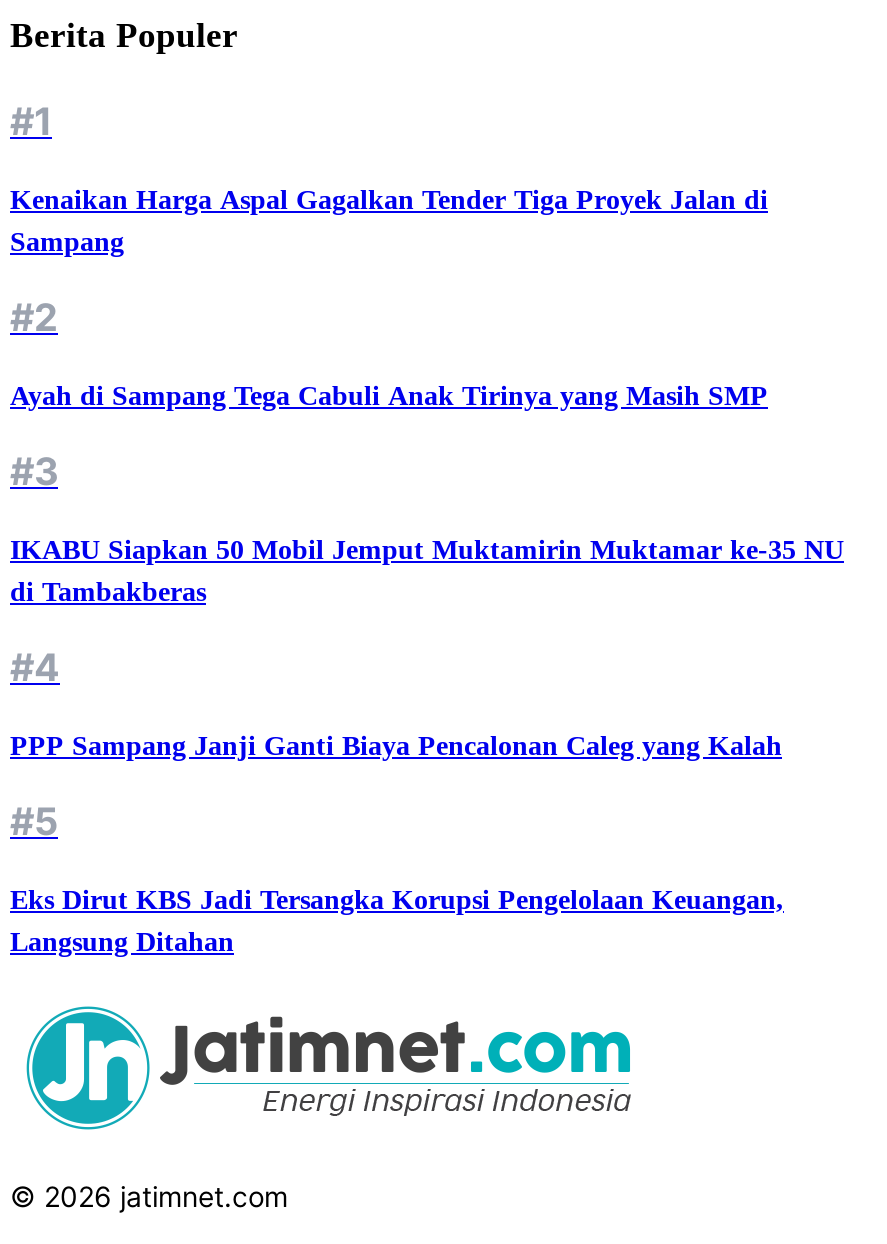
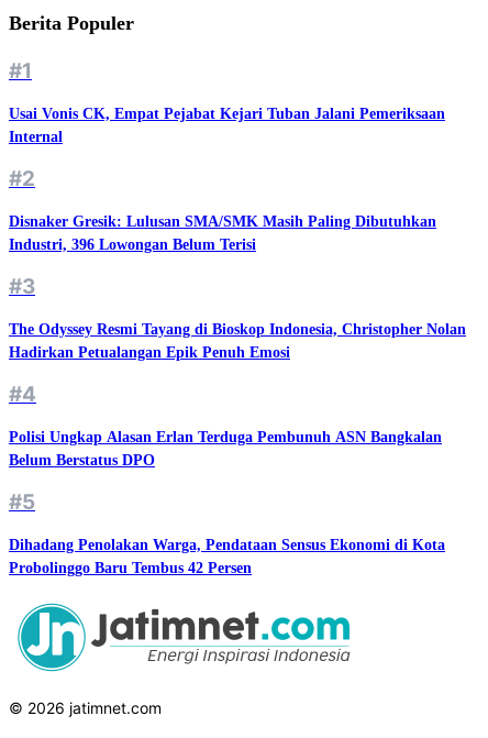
[10,184,768,256] Kenaikan Harga Aspal Gagalkan Tender Tiga Proyek Jalan di | Sampang -> [9,105,445,145] Usai Vonis CK, Empat Pejabat Kejari Tuban Jalani Pemeriksaan | Internal
[10,380,768,410] Ayah di Sampang Tega Cabuli Anak Tirinya yang Masih SMP -> [9,213,436,252] Disnaker Gresik: Lulusan SMA/SMK Masih Paling Dibutuhkan | Industri, 396 Lowongan Belum Terisi
[10,534,844,606] IKABU Siapkan 50 Mobil Jemput Muktamirin Muktamar ke-35 NU | di Tambakberas -> [9,321,466,360] The Odyssey Resmi Tayang di Bioskop Indonesia, Christopher Nolan | Hadirkan Petualangan Epik Penuh Emosi
[10,730,782,760] PPP Sampang Janji Ganti Biaya Pencalonan Caleg yang Kalah -> [9,428,442,468] Polisi Ungkap Alasan Erlan Terduga Pembunuh ASN Bangkalan | Belum Berstatus DPO
[10,884,784,956] Eks Dirut KBS Jadi Tersangka Korupsi Pengelolaan Keuangan, | Langsung Ditahan -> [9,536,445,576] Dihadang Penolakan Warga, Pendataan Sensus Ekonomi di Kota | Probolinggo Baru Tembus 42 Persen

